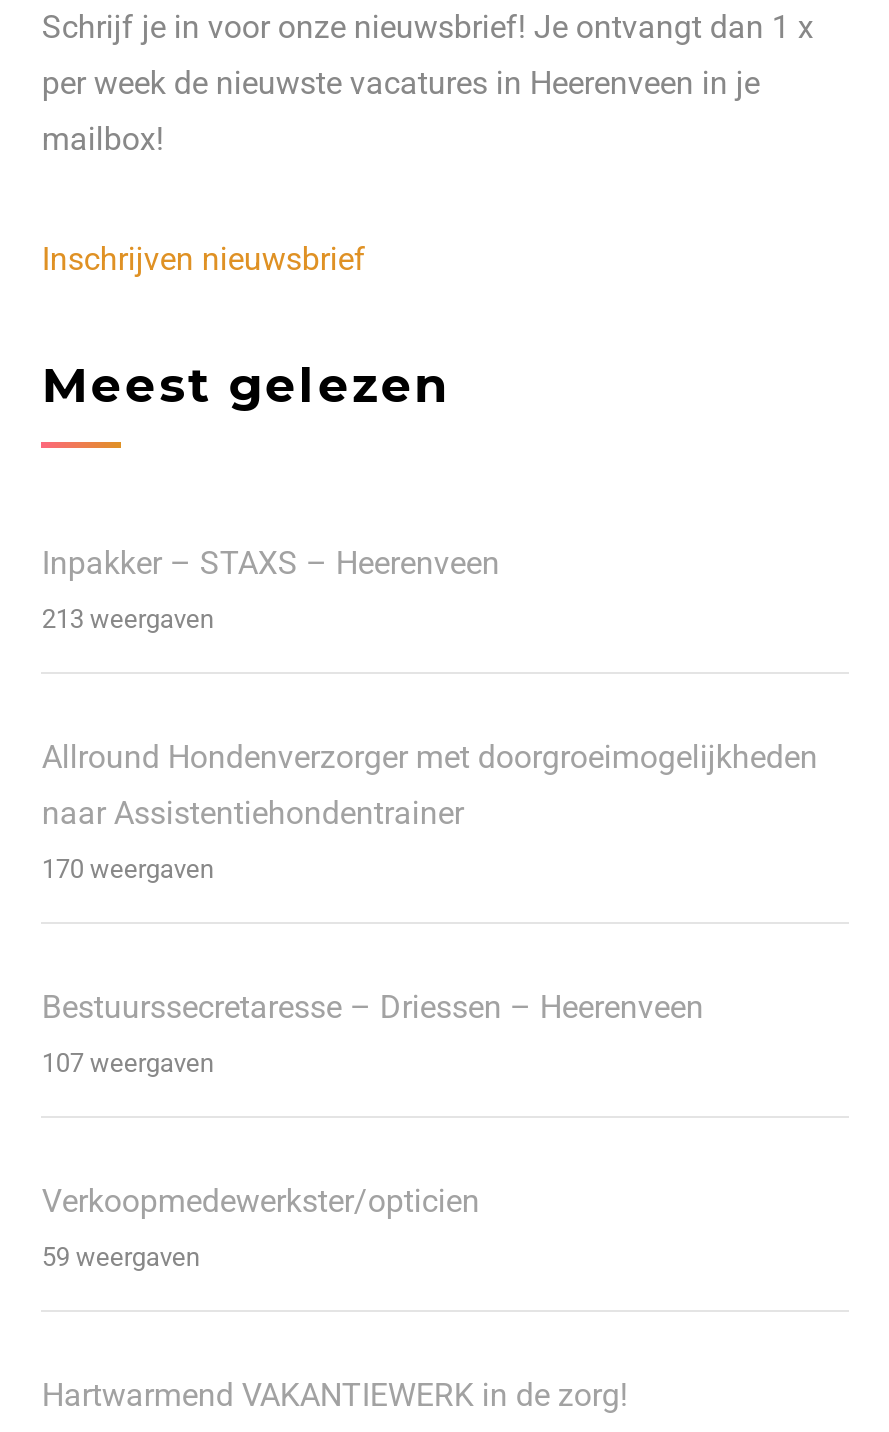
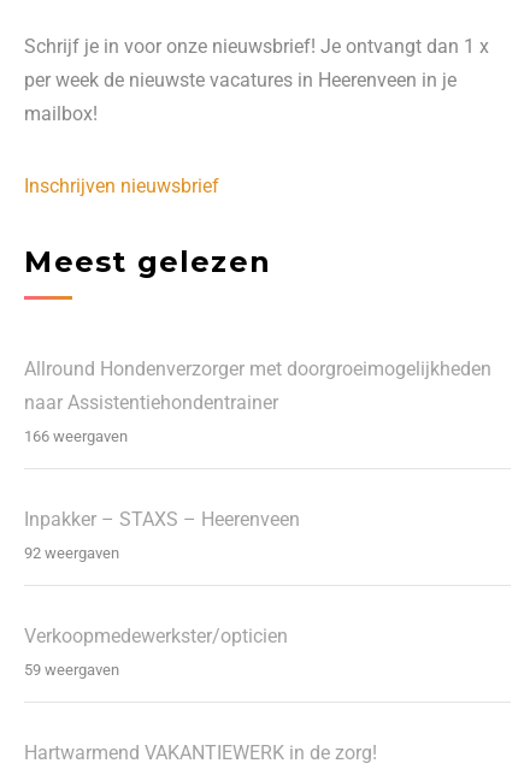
moved [42,544,500,582] -> [25,508,300,531]: Inpakker – STAXS – Heerenveen
[42,604,214,634] 213 weergaven -> none
[42,854,214,884] 170 weergaven -> [25,427,128,445] 166 weergaven
[42,988,704,1026] Bestuurssecretaresse – Driessen – Heerenveen -> none
[42,1048,214,1078] 107 weergaven -> [25,544,120,562] 92 weergaven

